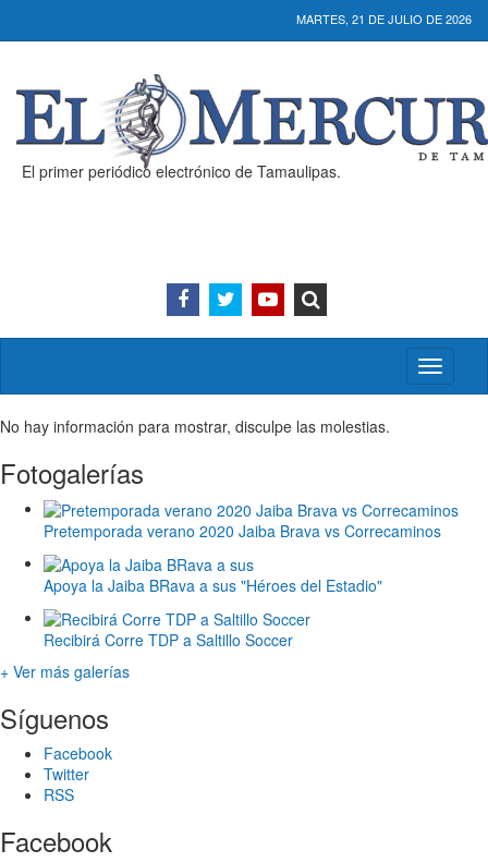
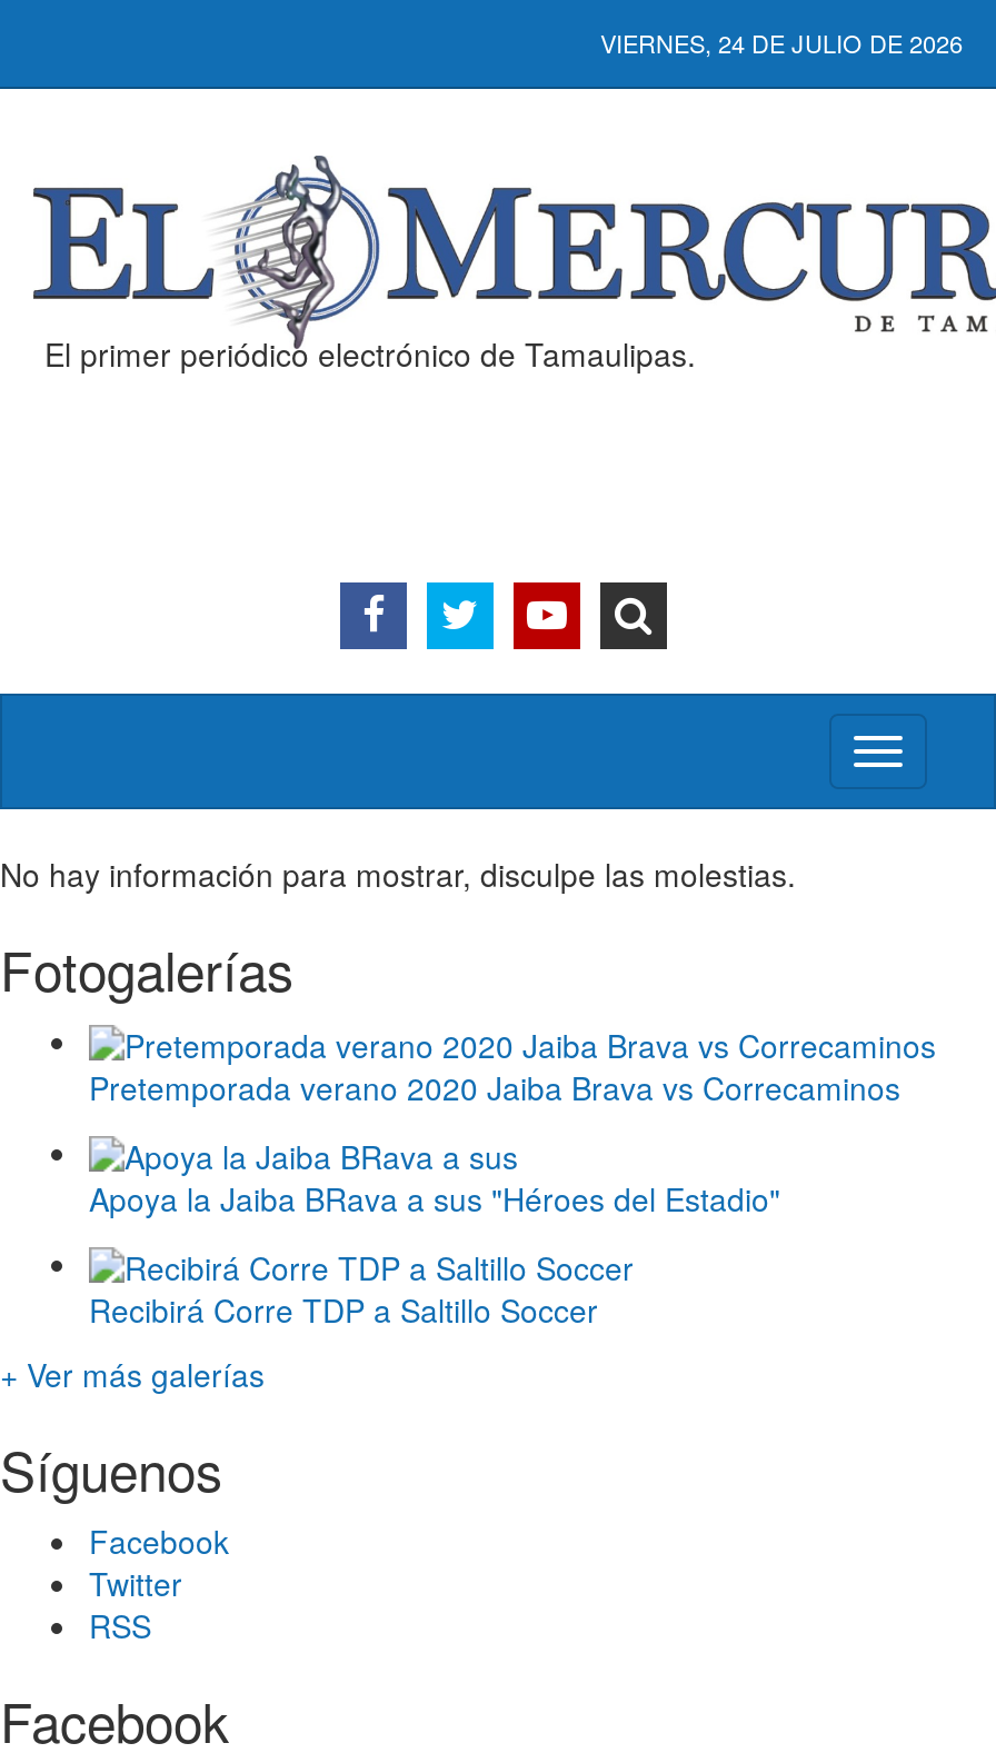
[296,10,472,27] MARTES, 21 DE JULIO DE 2026 -> [600,24,963,60] VIERNES, 24 DE JULIO DE 2026

